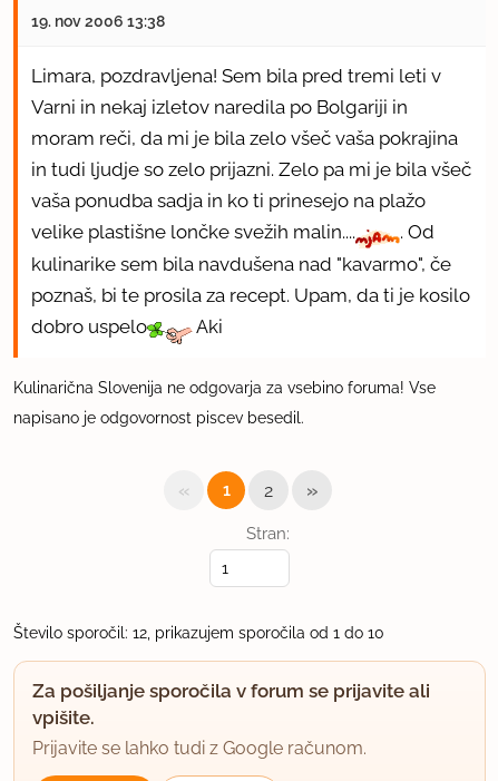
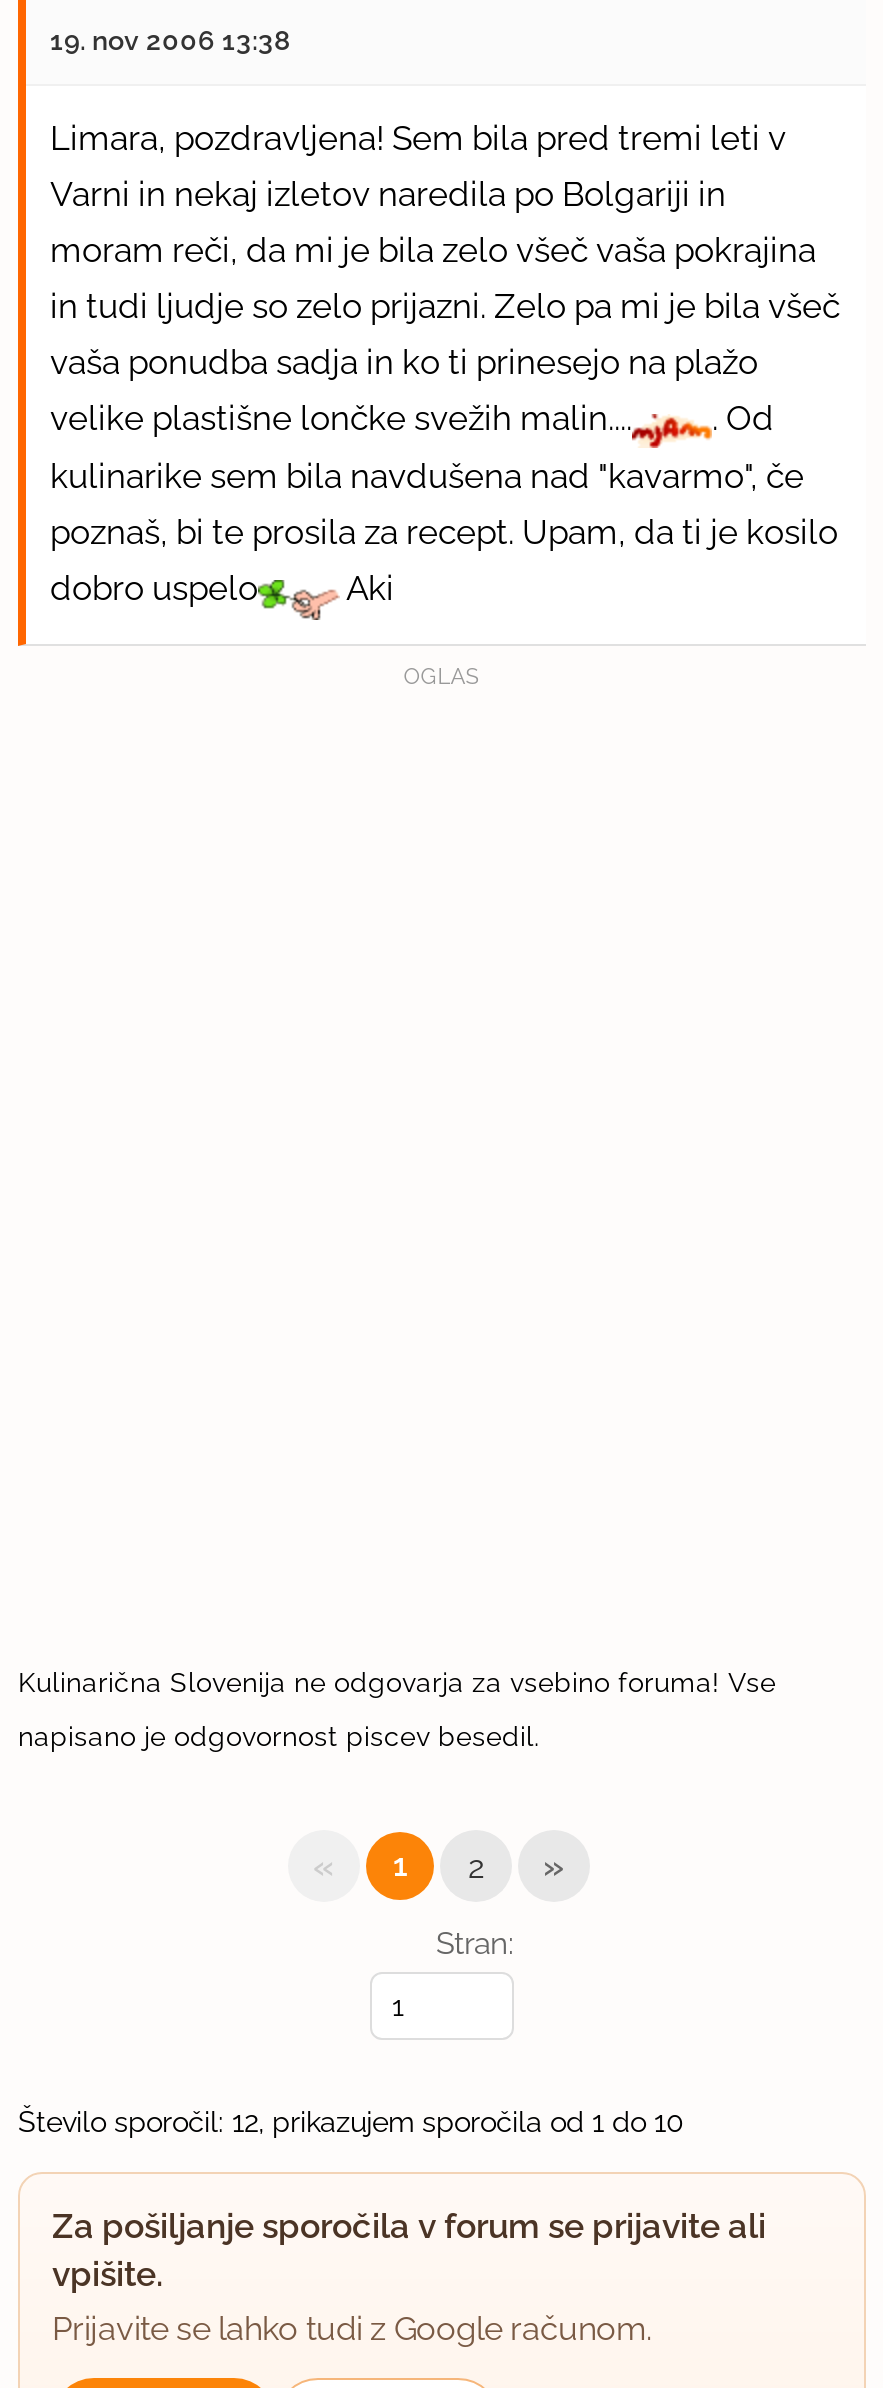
none -> [404,664,480,690] OGLAS

